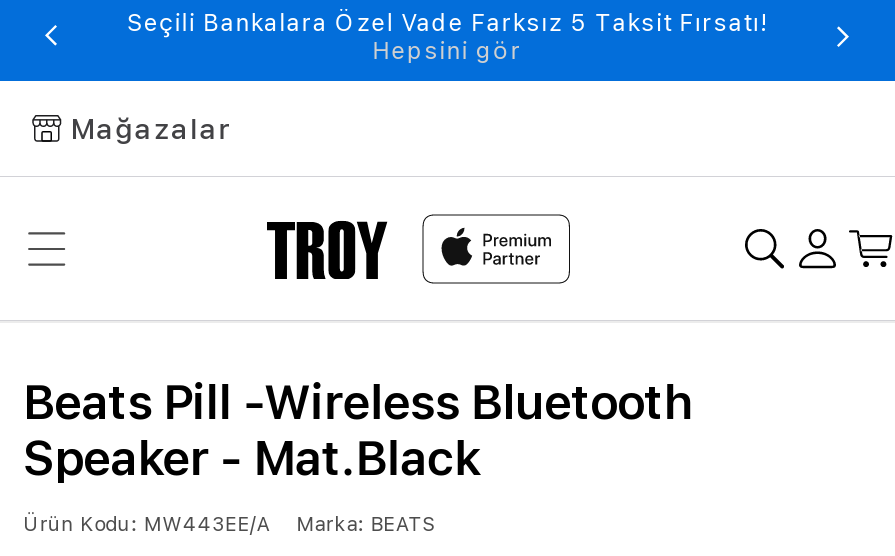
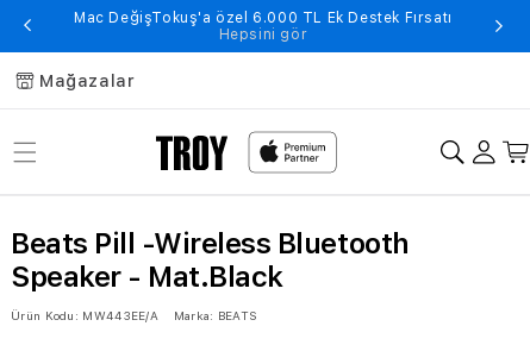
[127,9,767,37] Seçili Bankalara Özel Vade Farksız 5 Taksit Fırsatı! -> [74,10,452,26] Mac DeğişTokuş'a özel 6.000 TL Ek Destek Fırsatı

